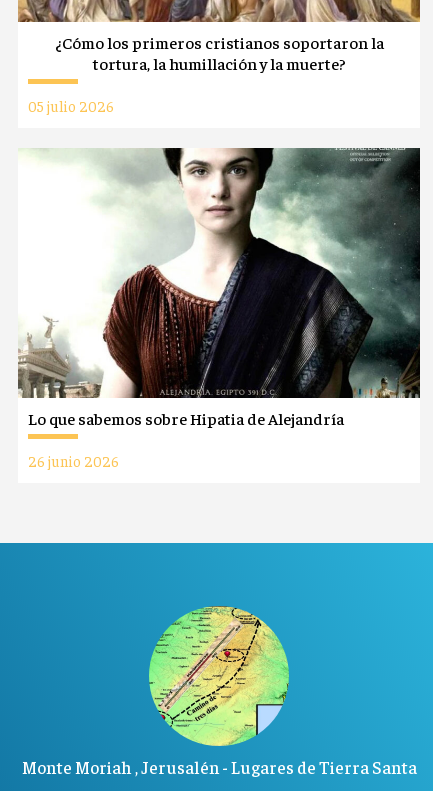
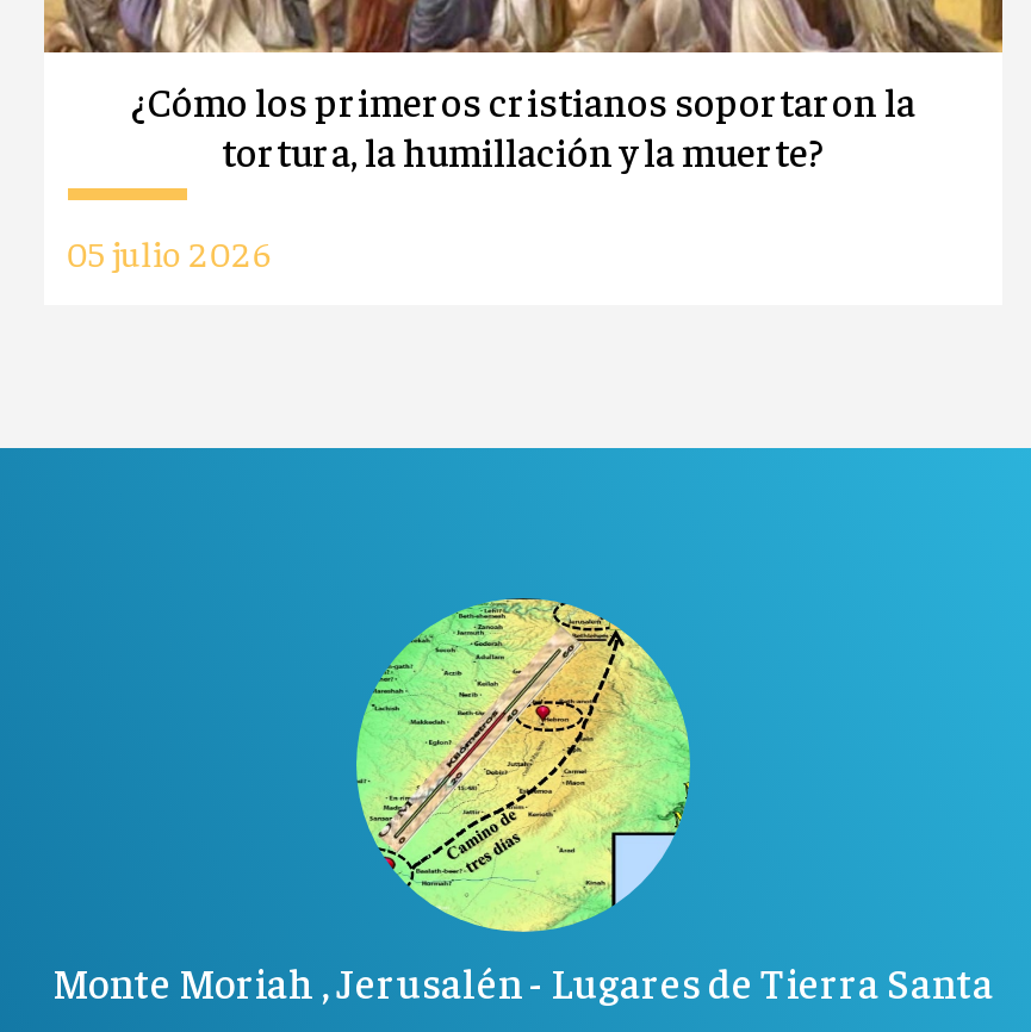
[17,147,421,470] [image] | Lo que sabemos sobre Hipatia de Alejandría | 26 junio 2026 -> none

